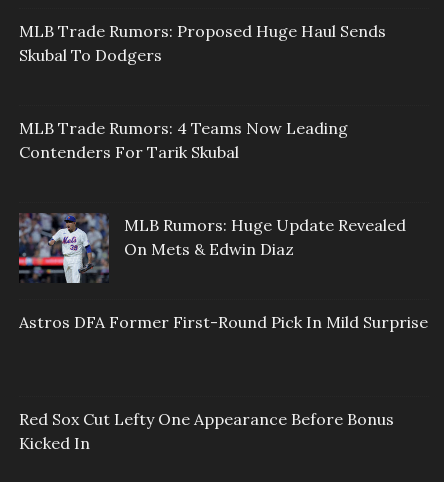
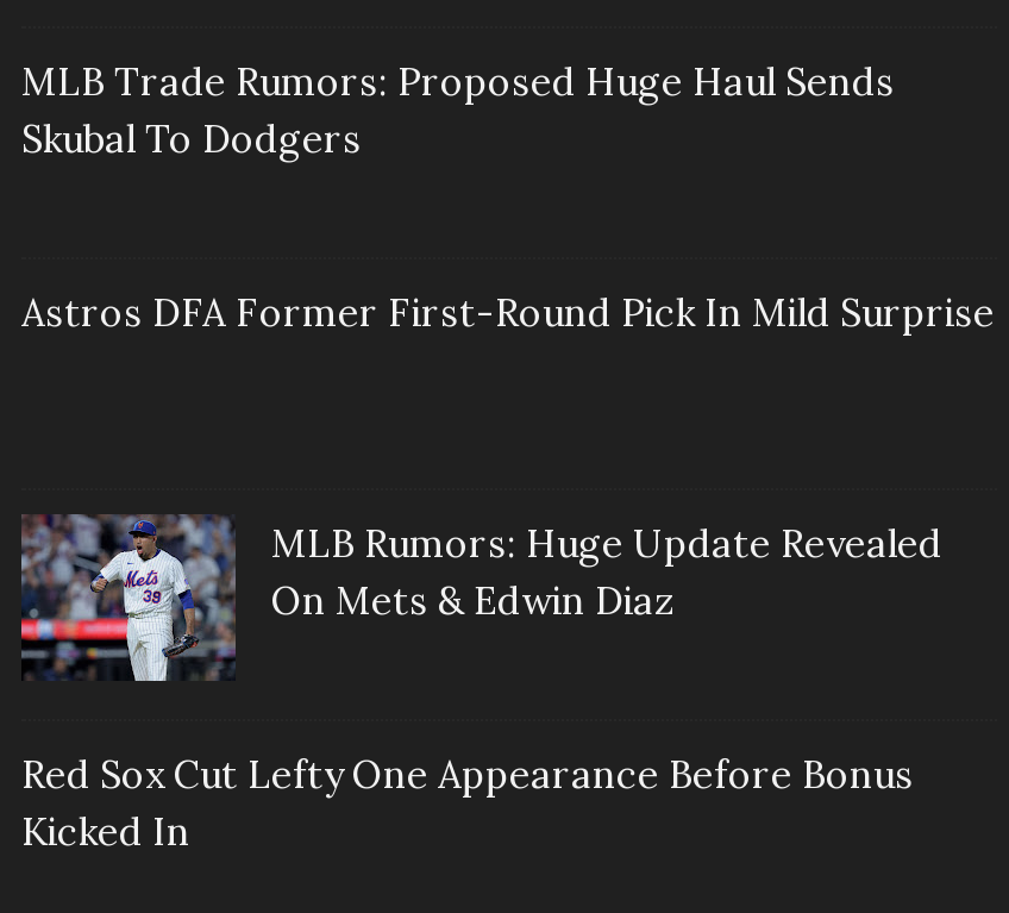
[19,118,348,162] MLB Trade Rumors: 4 Teams Now Leading | Contenders For Tarik Skubal -> none
moved [19,312,428,332] -> [21,289,995,337]: Astros DFA Former First-Round Pick In Mild Surprise

